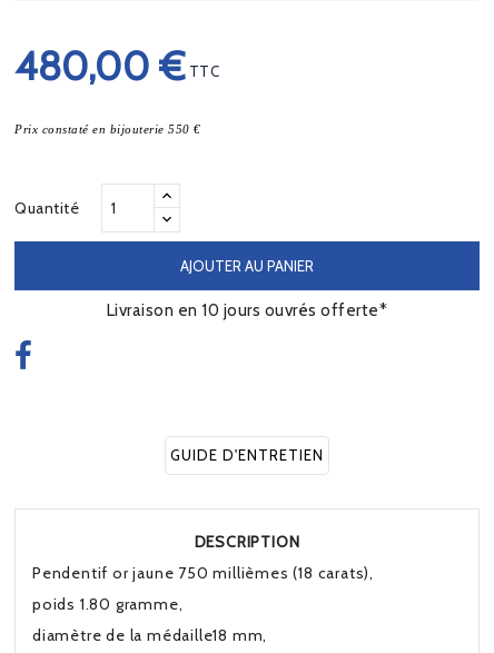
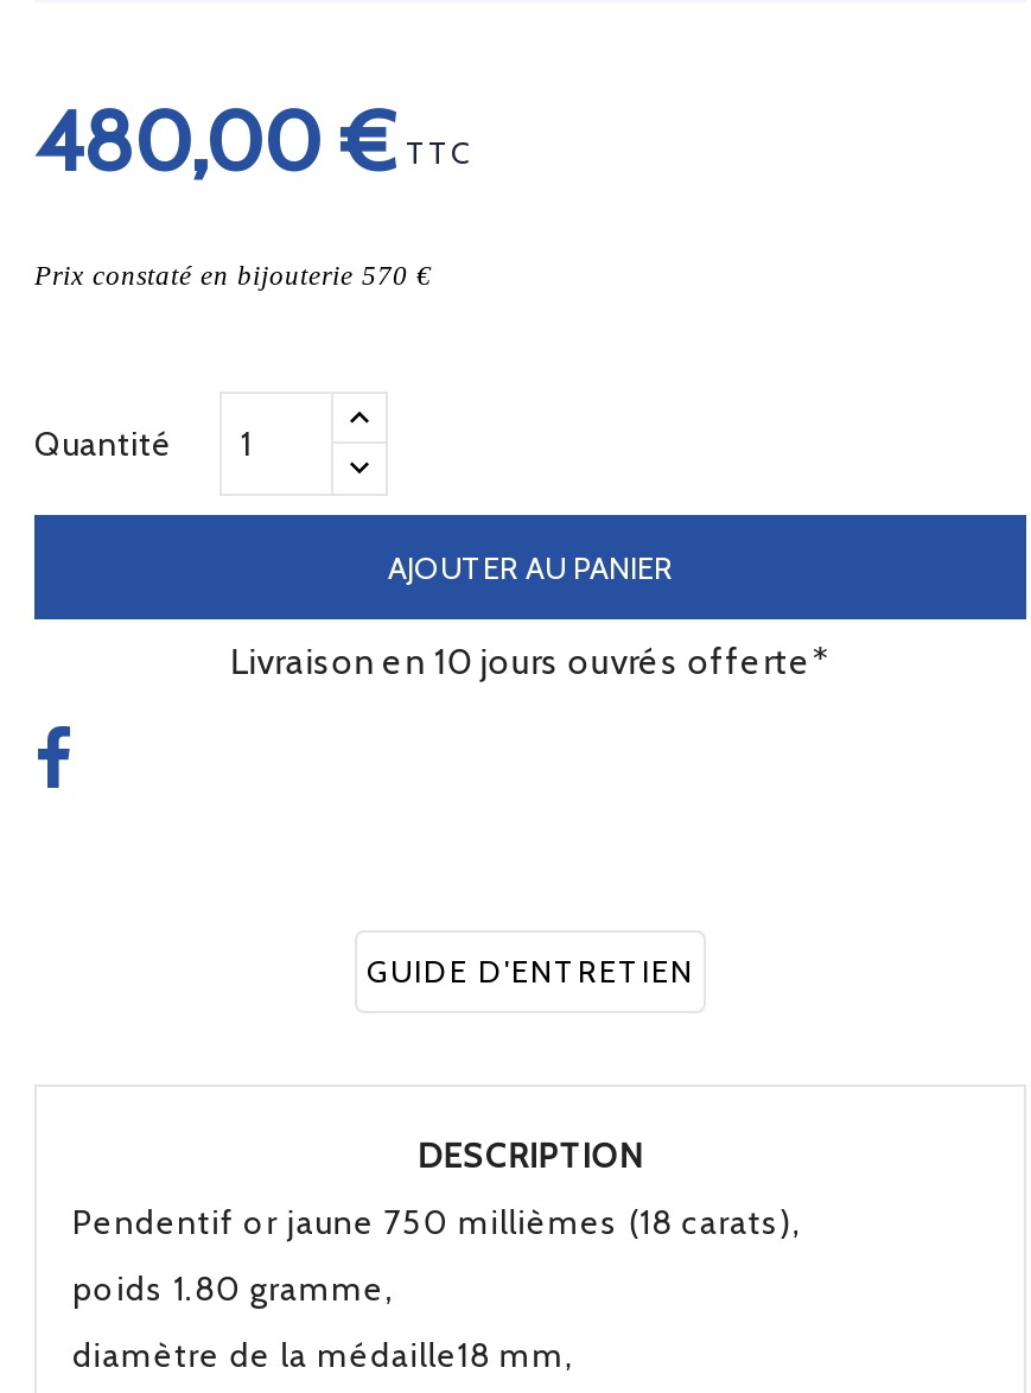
[14,122,201,136] Prix constaté en bijouterie 550 € -> [34,261,432,290] Prix constaté en bijouterie 570 €

